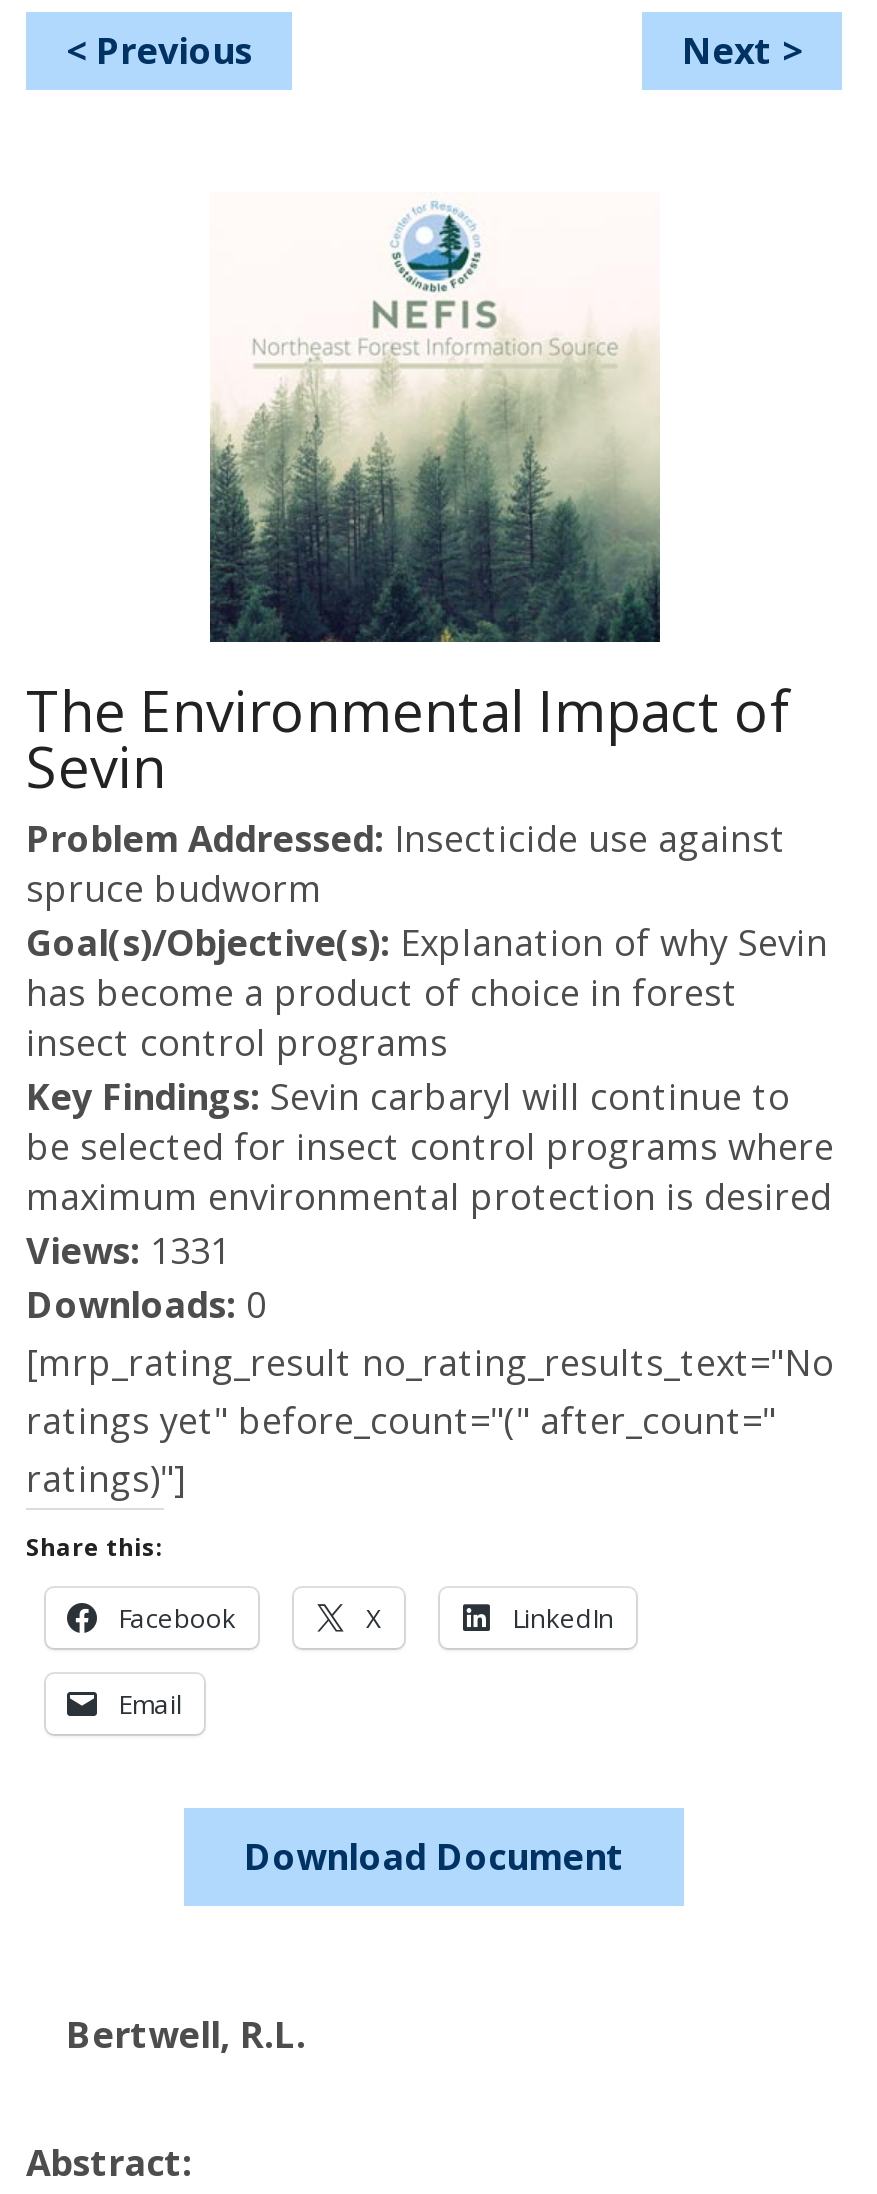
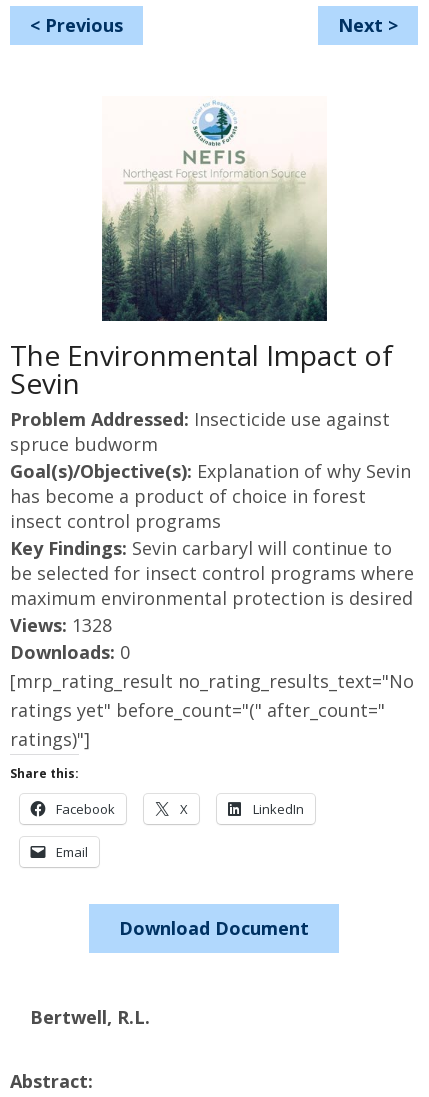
[26,1226,230,1274] Views: 1331 -> [10,613,112,637] Views: 1328

